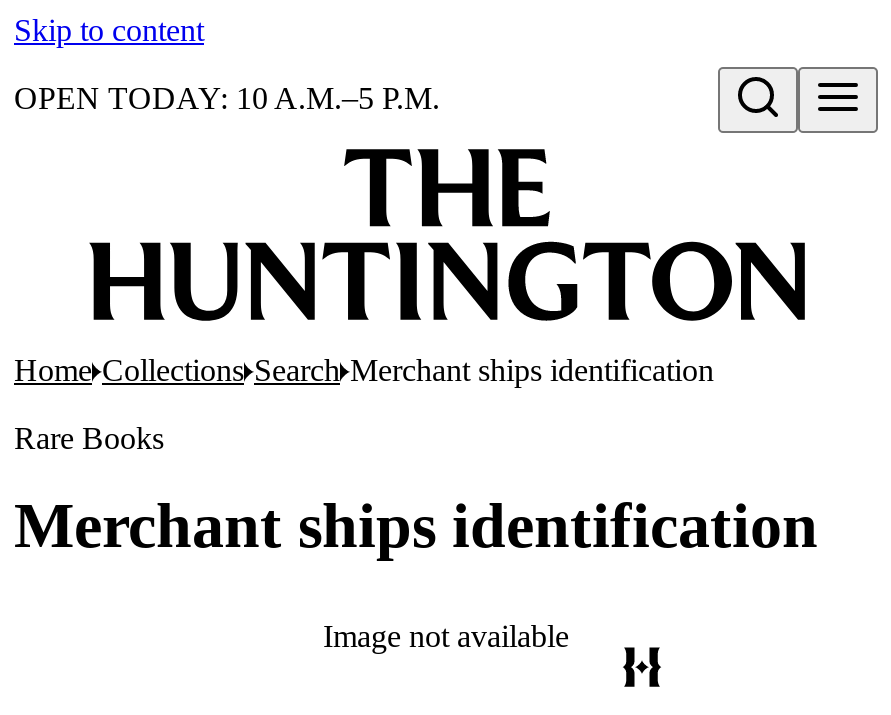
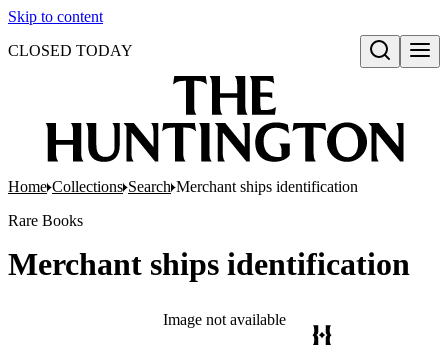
[14,81,440,115] OPEN TODAY: 10 A.M.–5 P.M. -> [8,42,133,59] CLOSED TODAY

